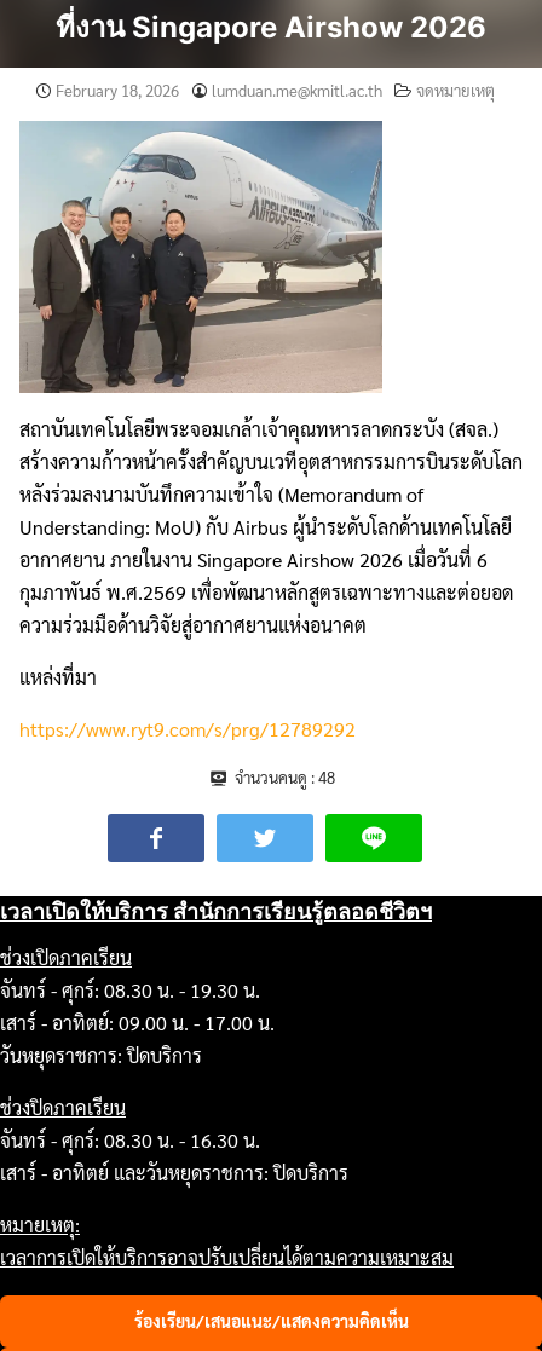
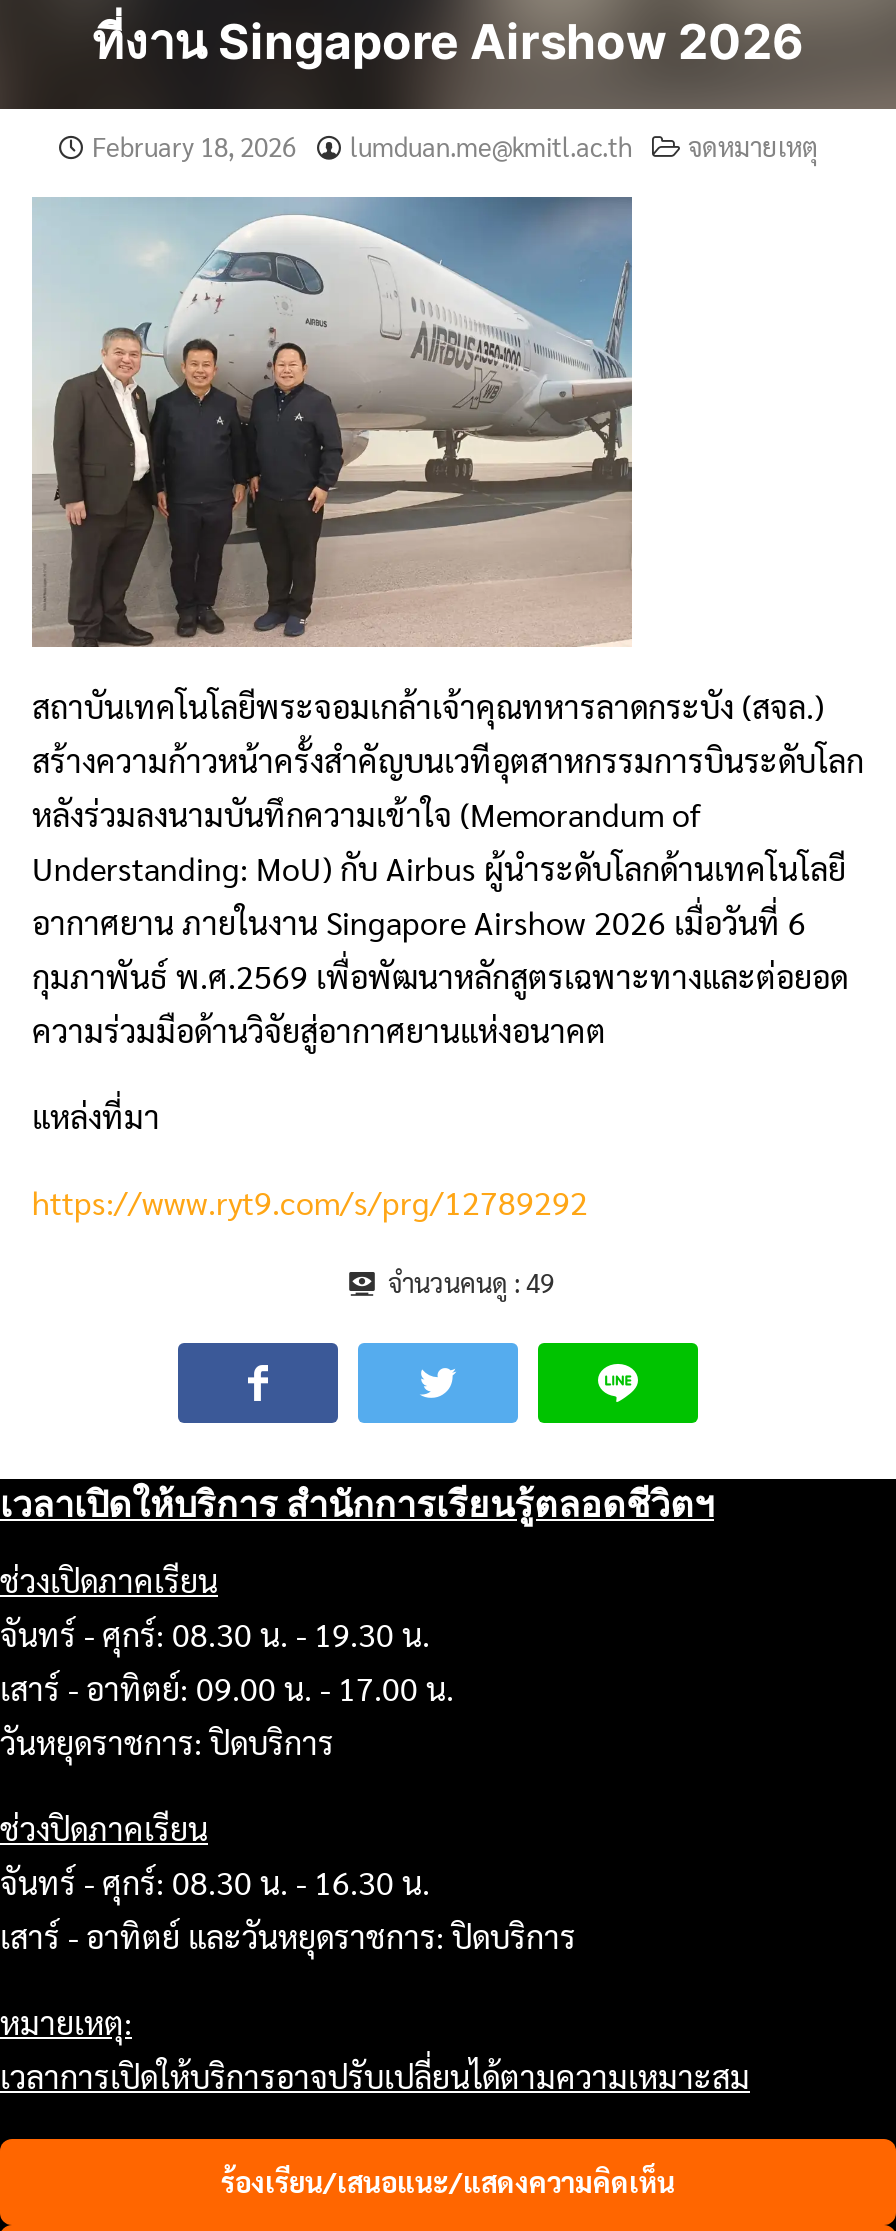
[235,767,335,787] จำนวนคนดู : 48 -> [388,1265,554,1299] จำนวนคนดู : 49

